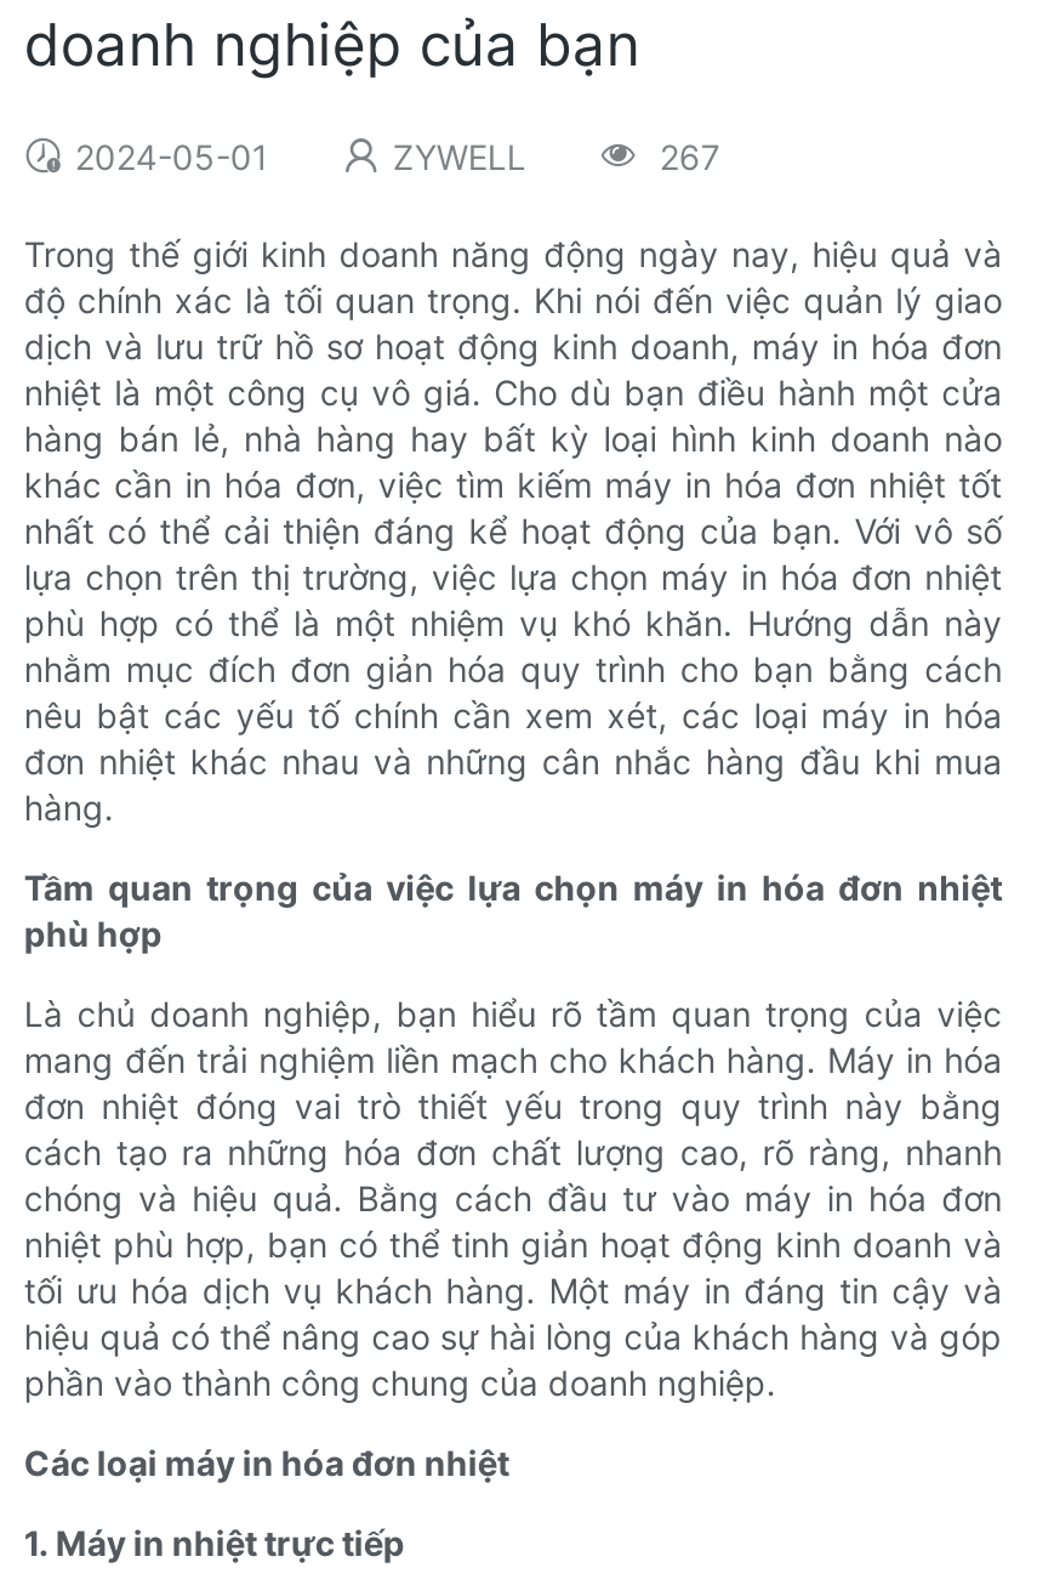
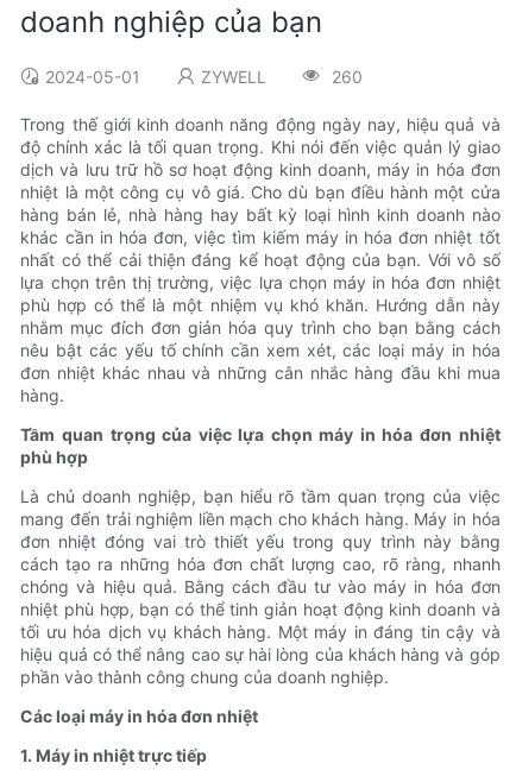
[660,137,720,178] 267 -> [332,67,363,87] 260

